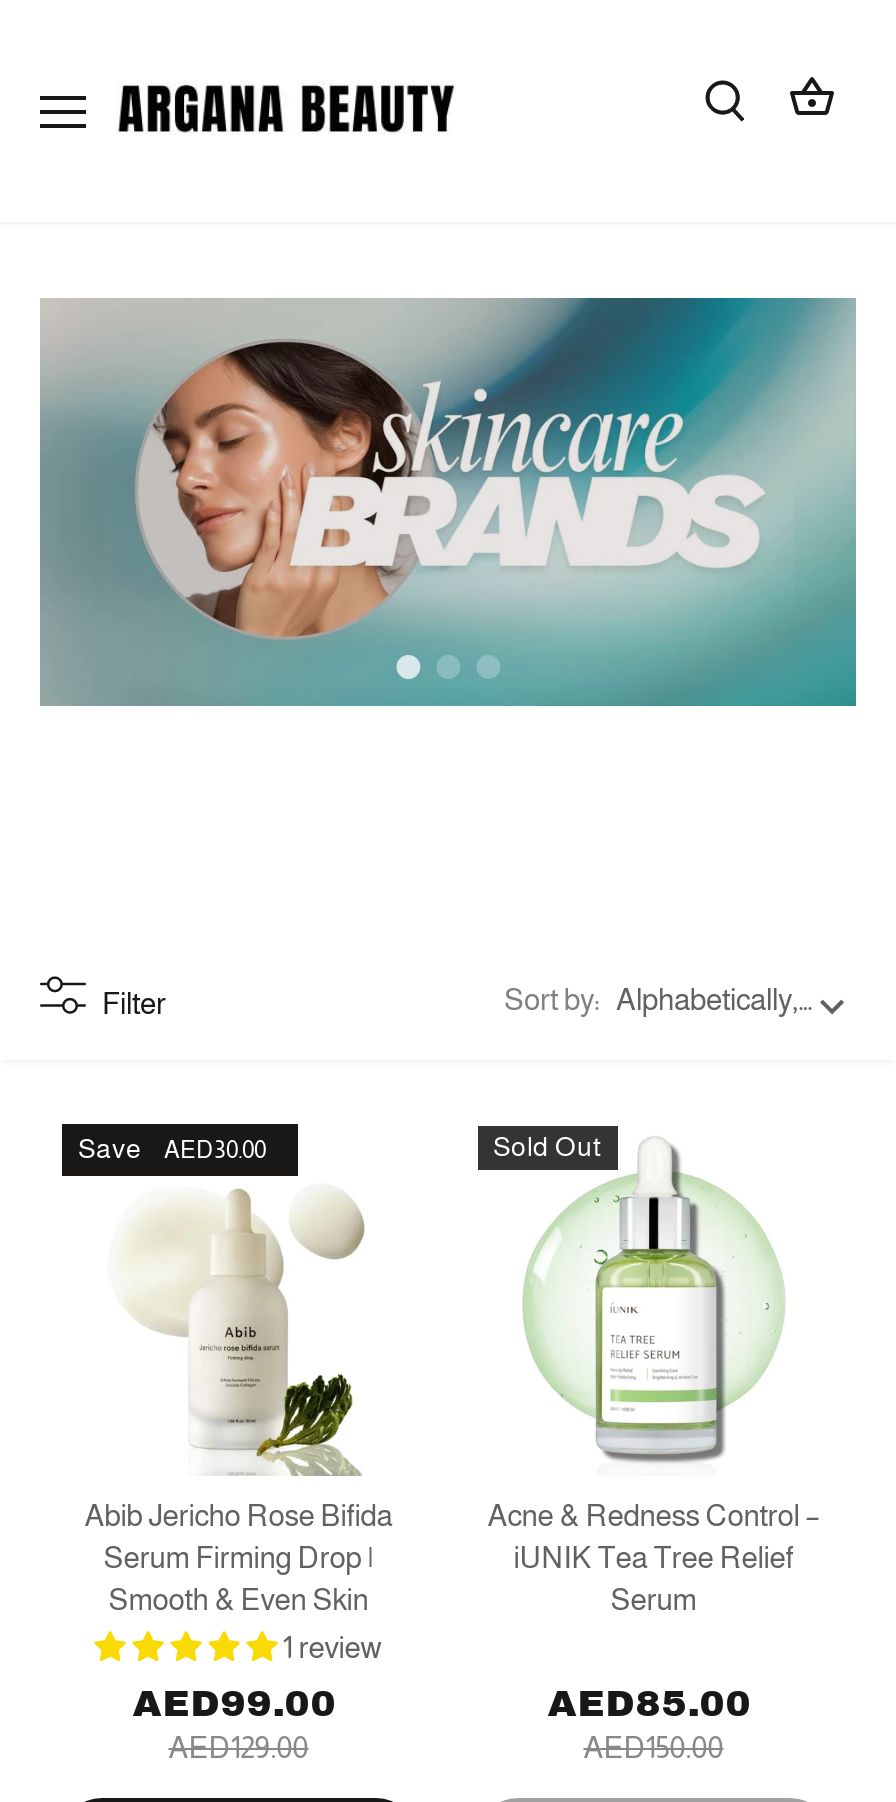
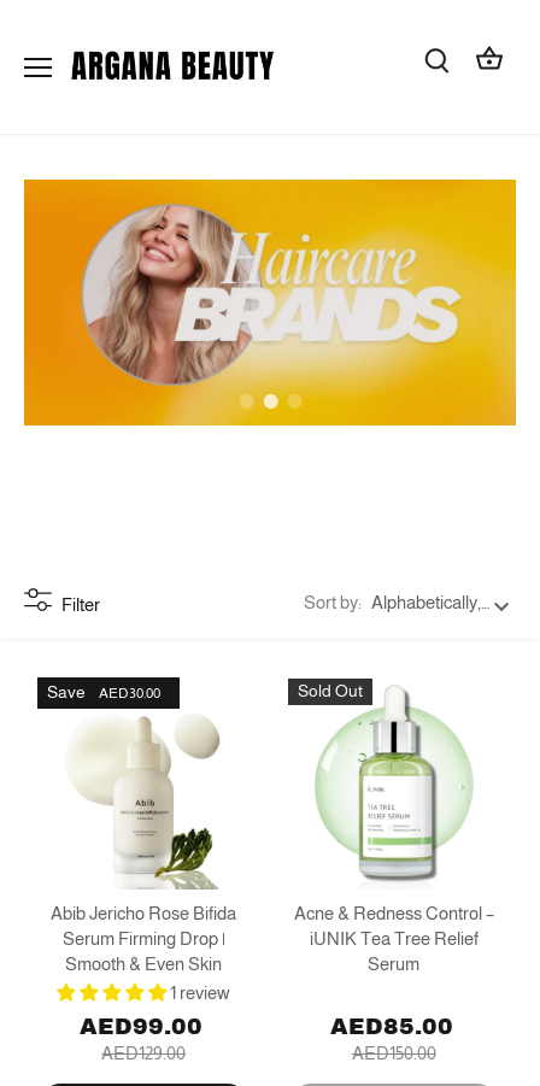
[38,296,858,708] [image] -> [23,178,517,427] [image]

